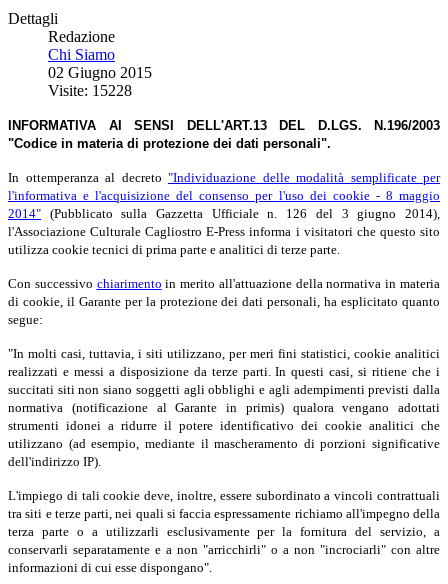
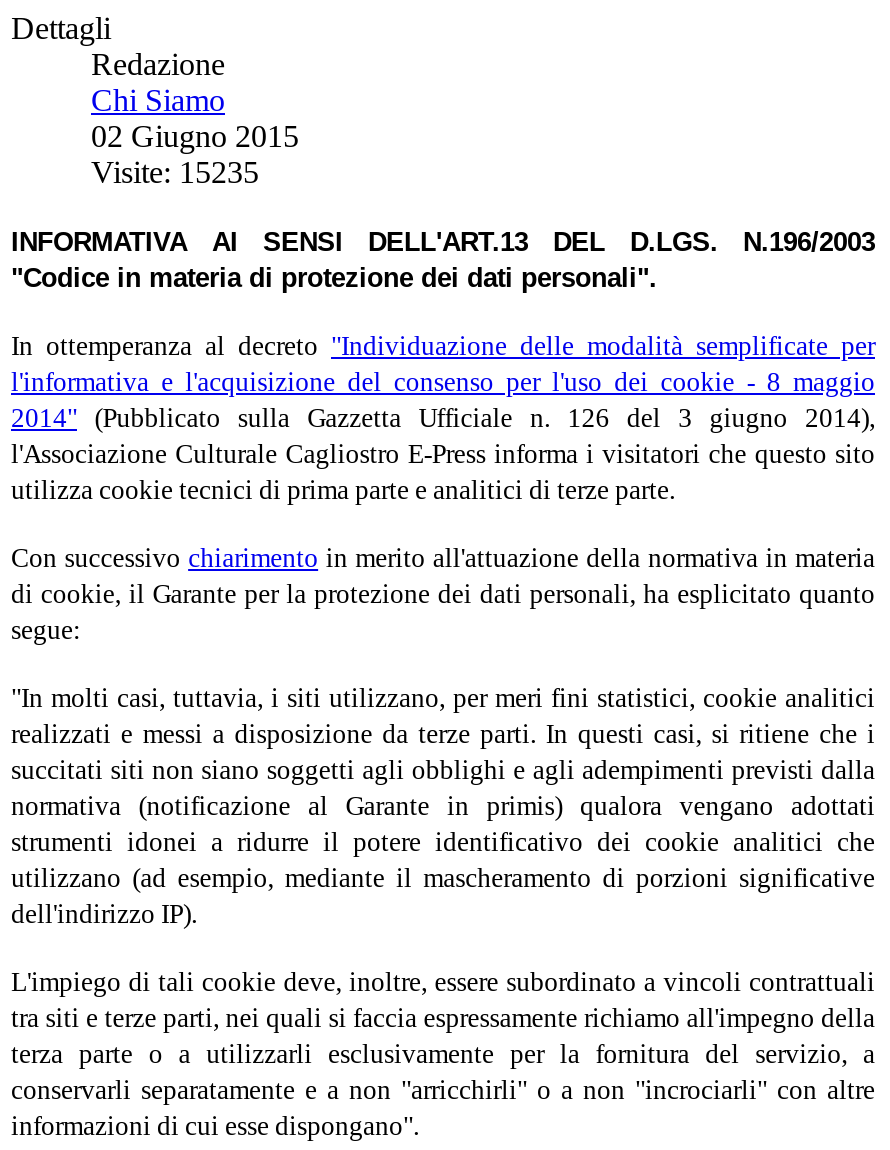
[48,82,132,99] Visite: 15228 -> [91,155,259,189] Visite: 15235

